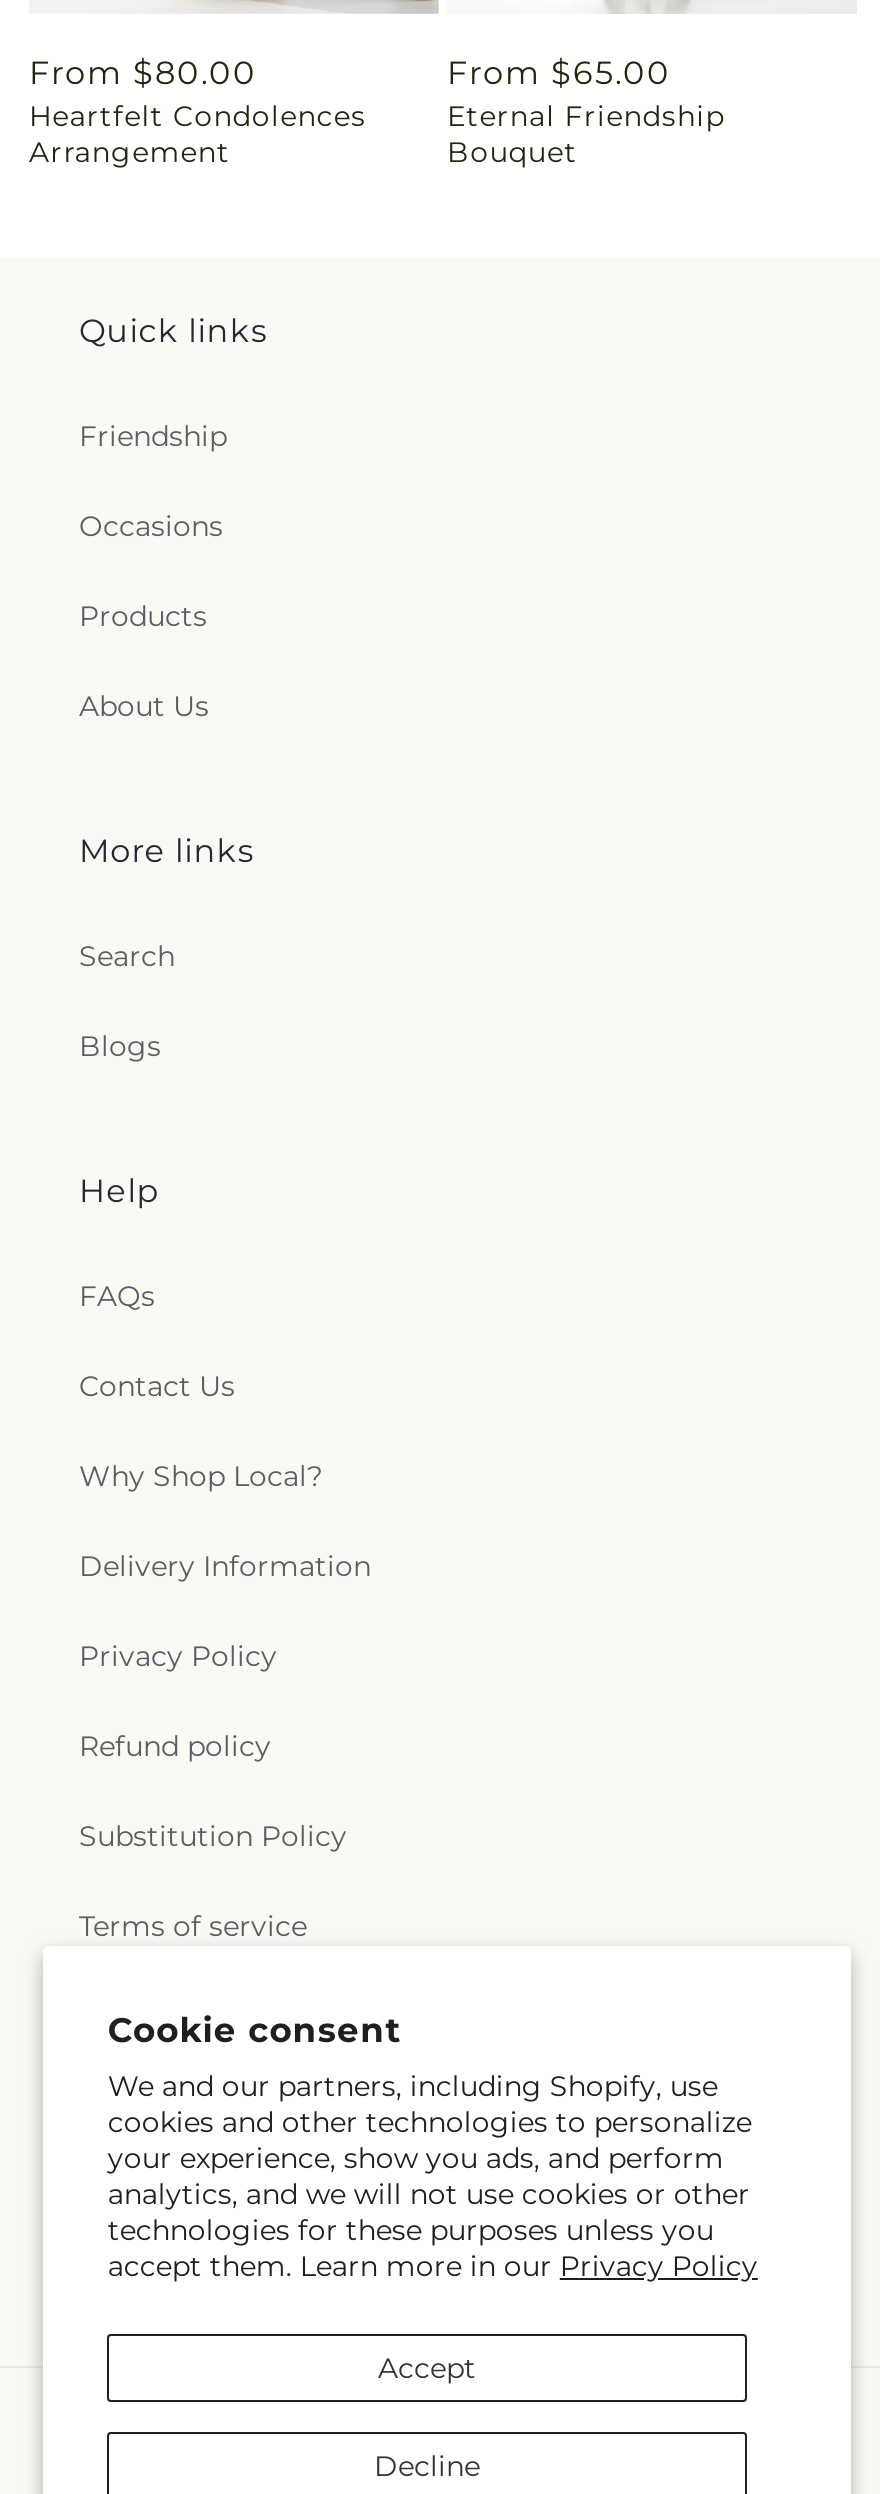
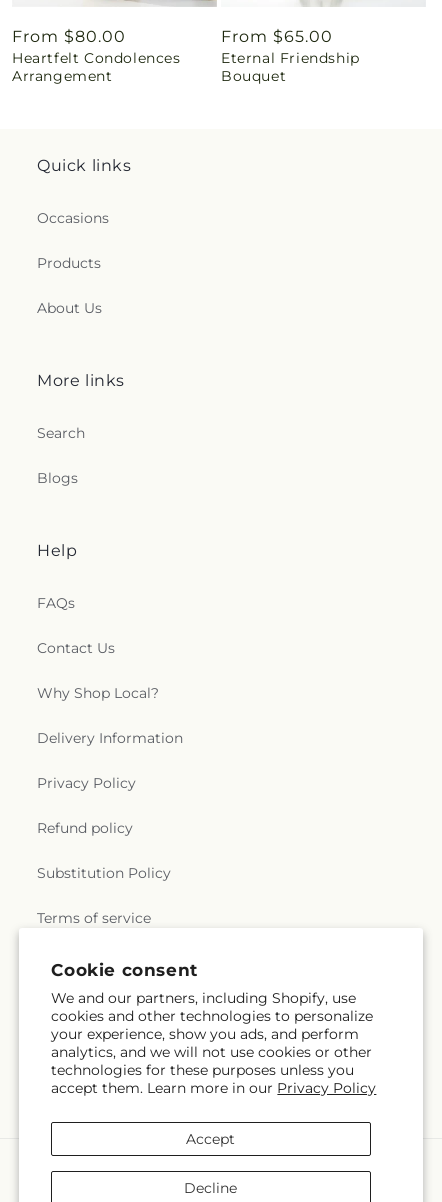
[79,418,227,454] Friendship -> none

